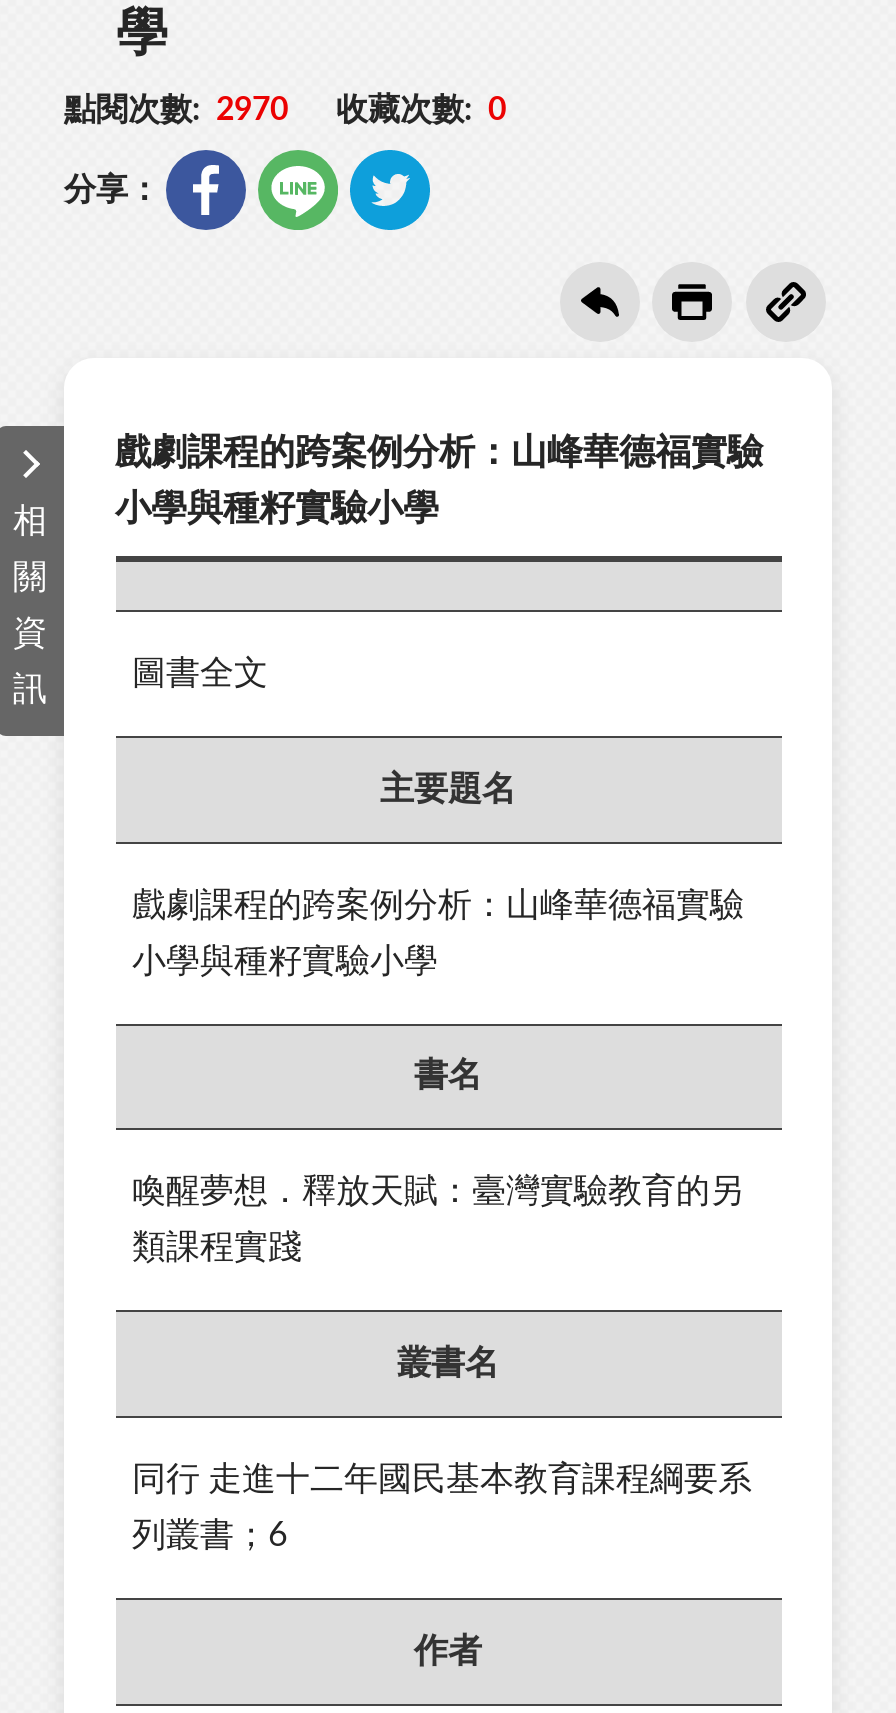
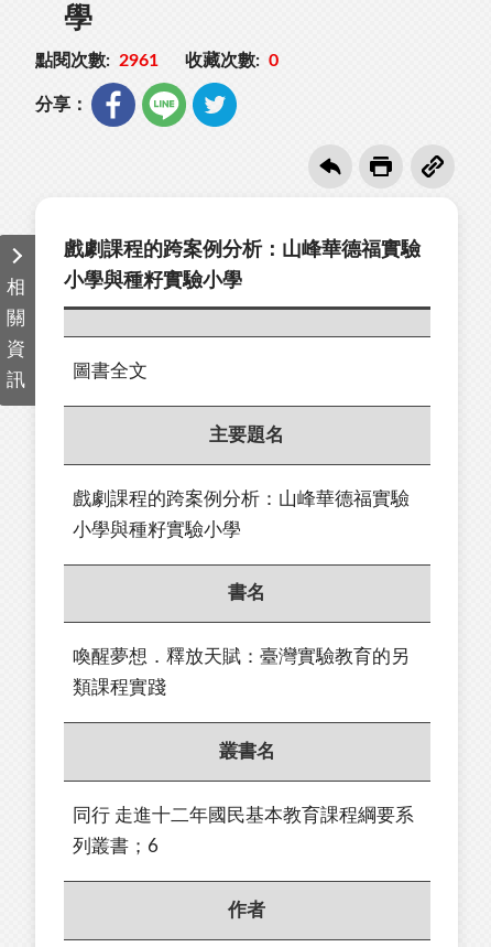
[64,94,506,126] 點閱次數: 2970 收藏次數: 0 -> [35,52,279,69] 點閱次數: 2961 收藏次數: 0

